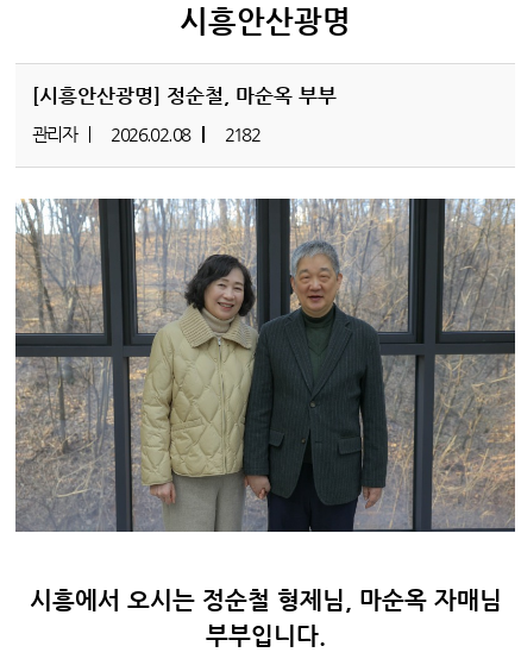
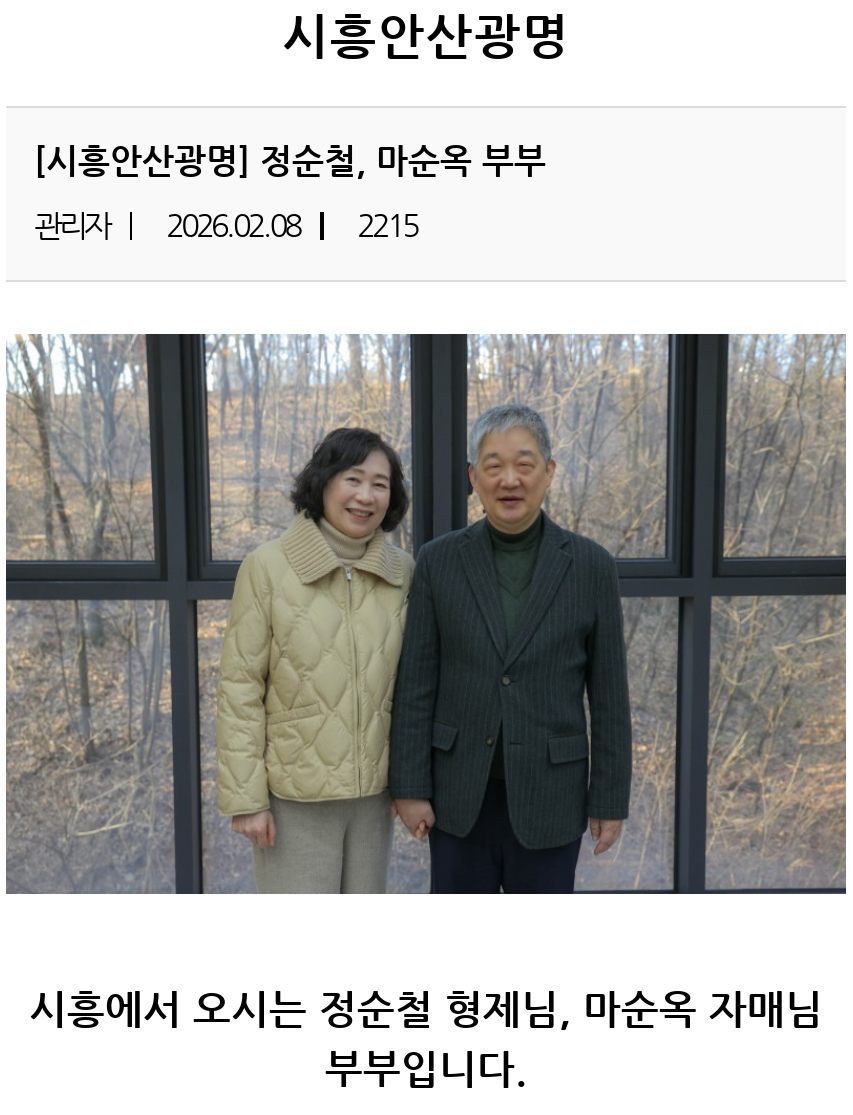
[32,124,260,145] 관리자 2026.02.08 2182 -> [34,208,417,244] 관리자 2026.02.08 2215

